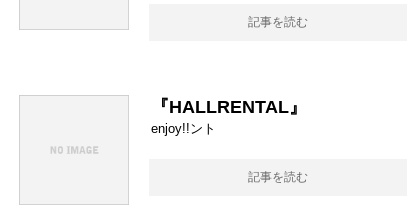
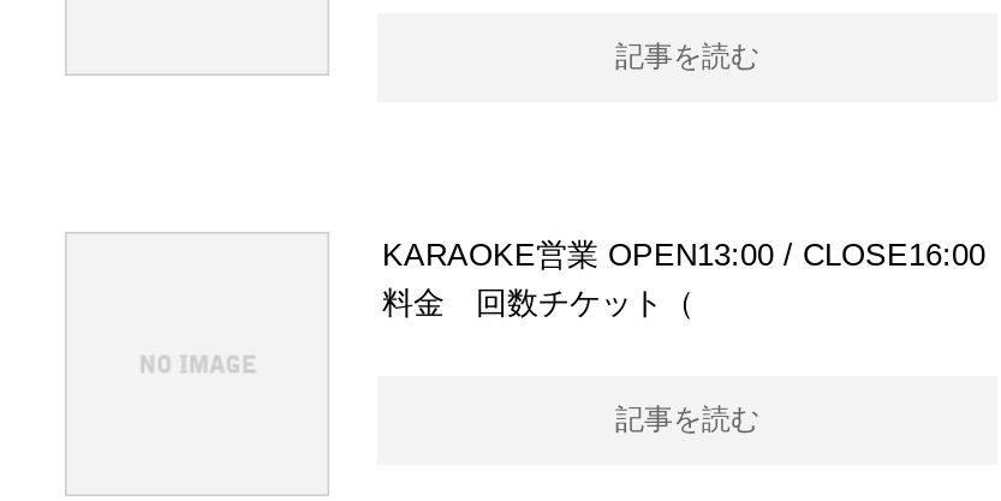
[151,97,307,136] 『HALLRENTAL』 | enjoy!!ント -> [382,237,985,321] KARAOKE営業 OPEN13:00 / CLOSE16:00 | 料金 回数チケット（

